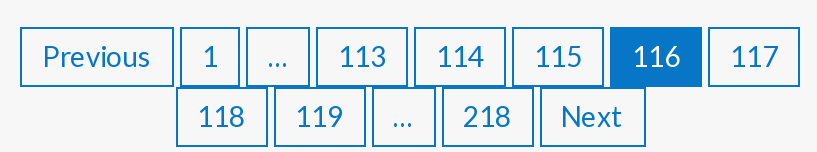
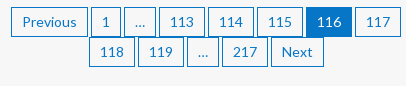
[463,99,511,133] 218 -> [232,43,256,60] 217

